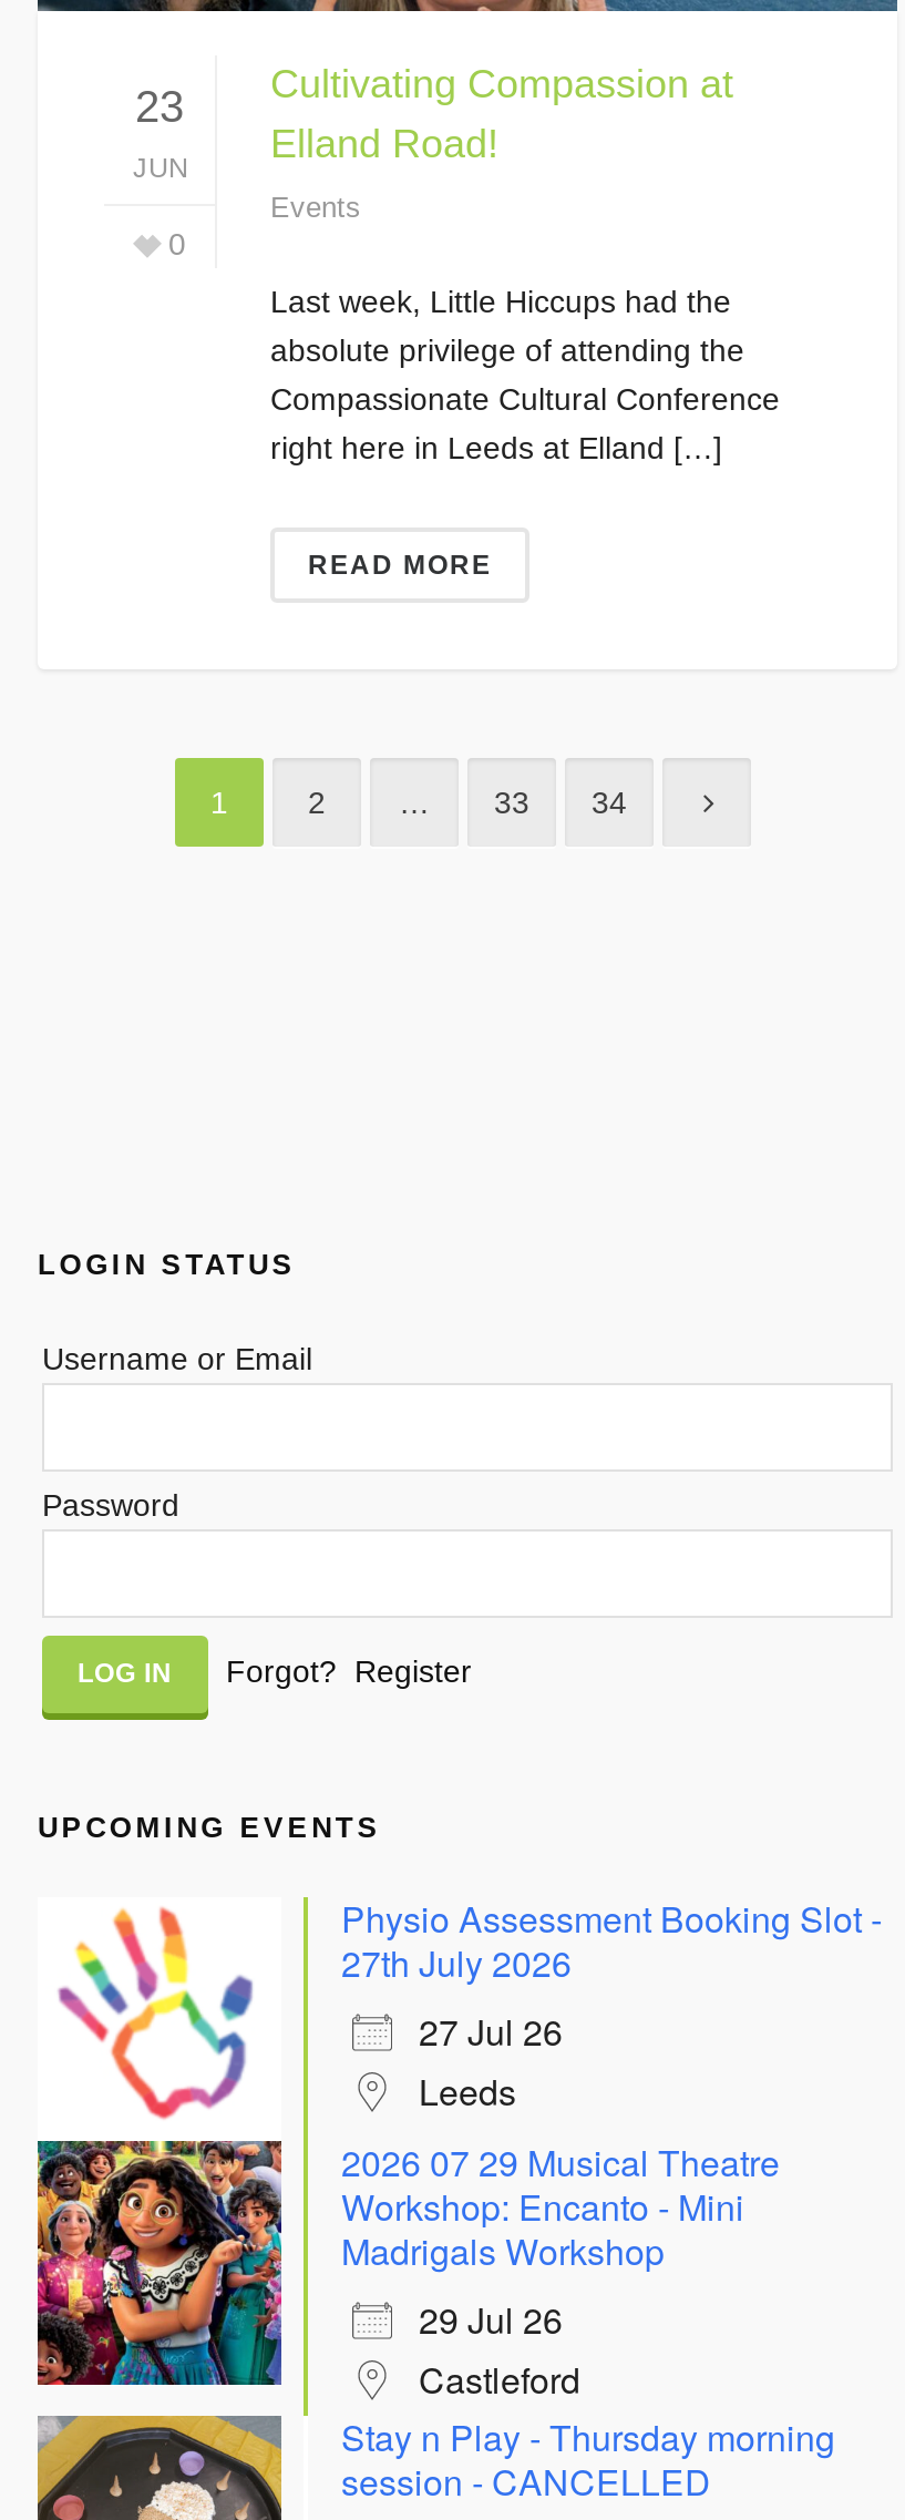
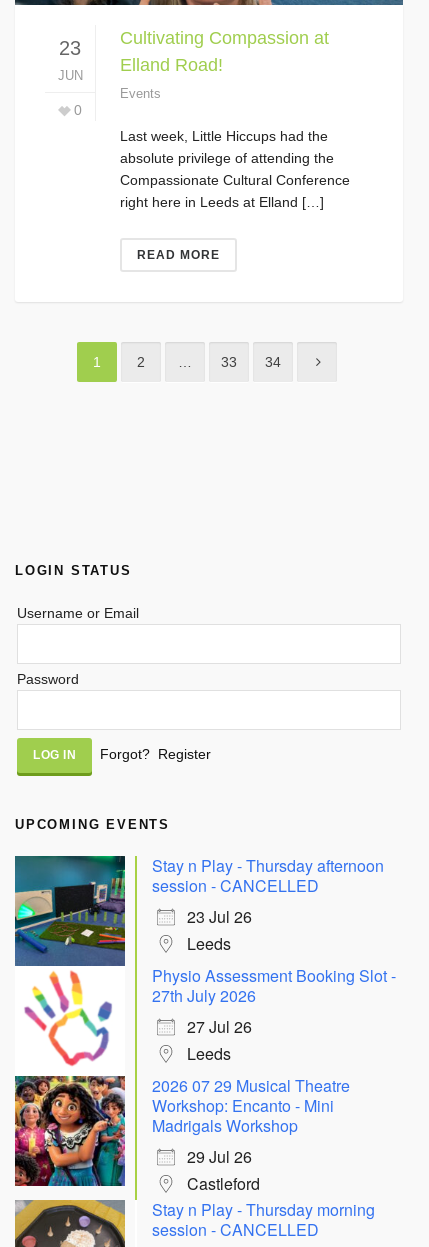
none -> [14,854,384,967] [image] | Stay n Play - Thursday afternoon | session - CANCELLED | 23 Jul 26 | Leeds

